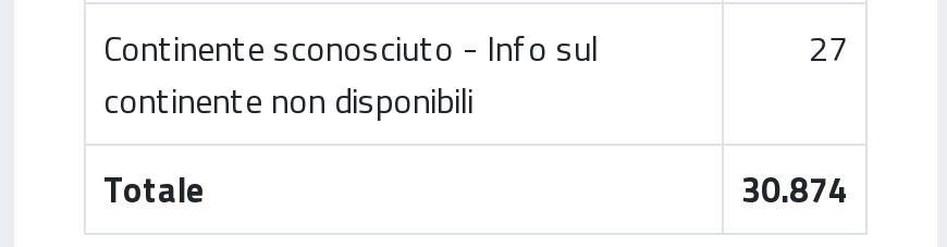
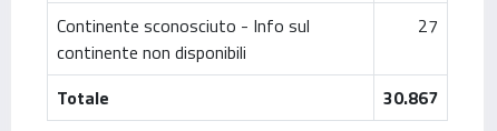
[741,163,848,215] 30.874 -> [383,84,438,111] 30.867

